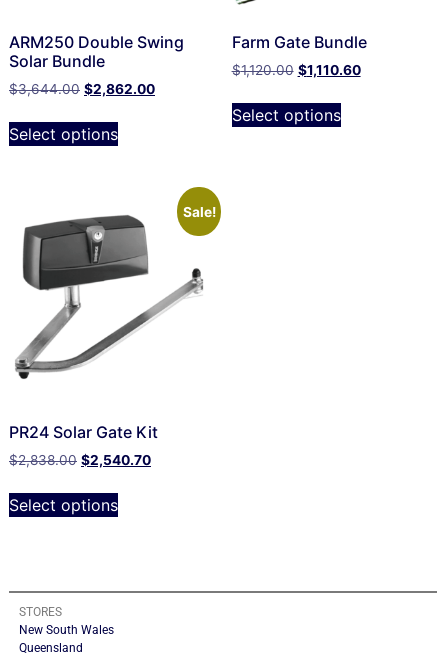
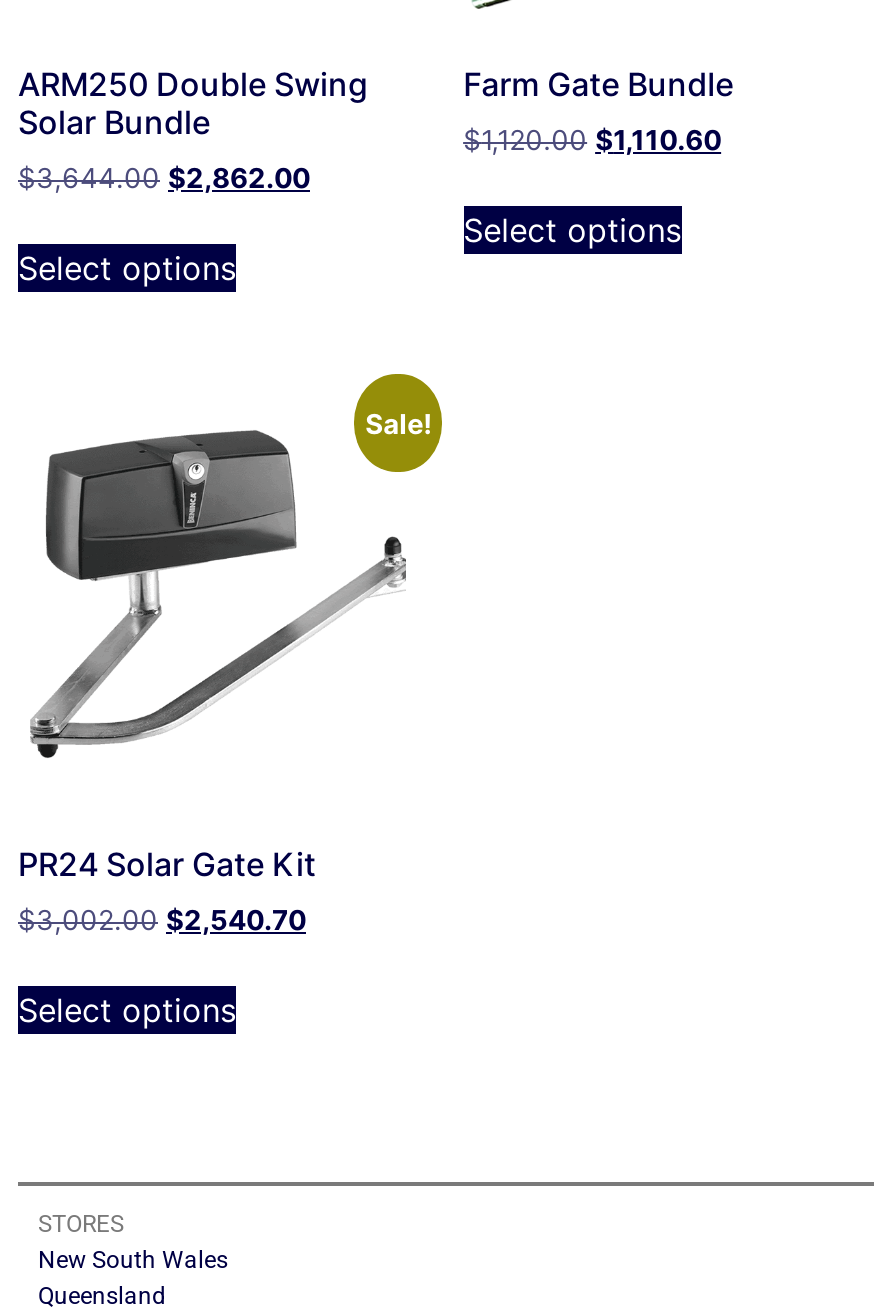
[9,452,151,468] $2,838.00 $2,540.70 -> [18,904,306,936] $3,002.00 $2,540.70

